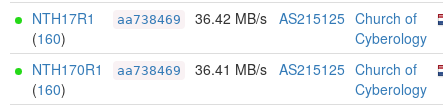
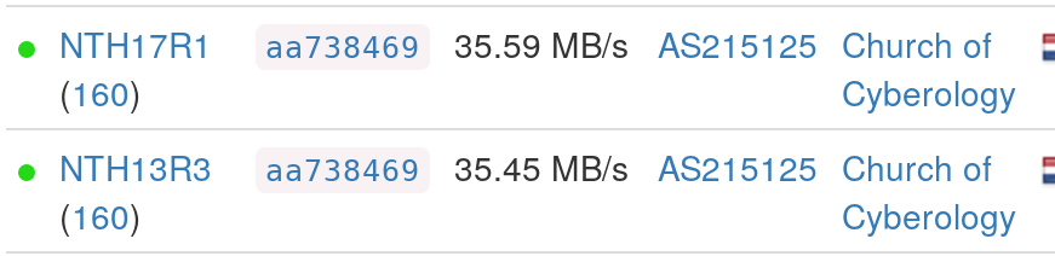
[195,8,417,28] 36.42 MB/s AS215125 Church of -> [454,19,992,68] 35.59 MB/s AS215125 Church of
[32,59,103,79] NTH170R1 -> [59,142,212,191] NTH13R3
[195,59,417,79] 36.41 MB/s AS215125 Church of -> [454,142,992,191] 35.45 MB/s AS215125 Church of

